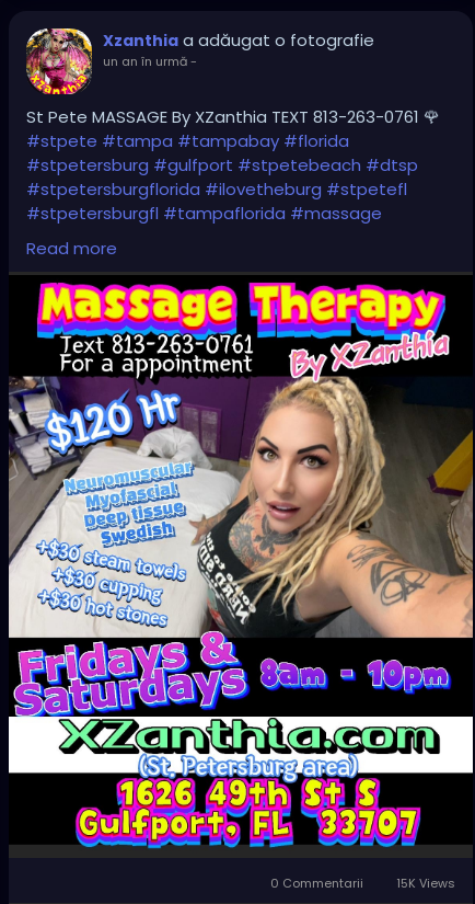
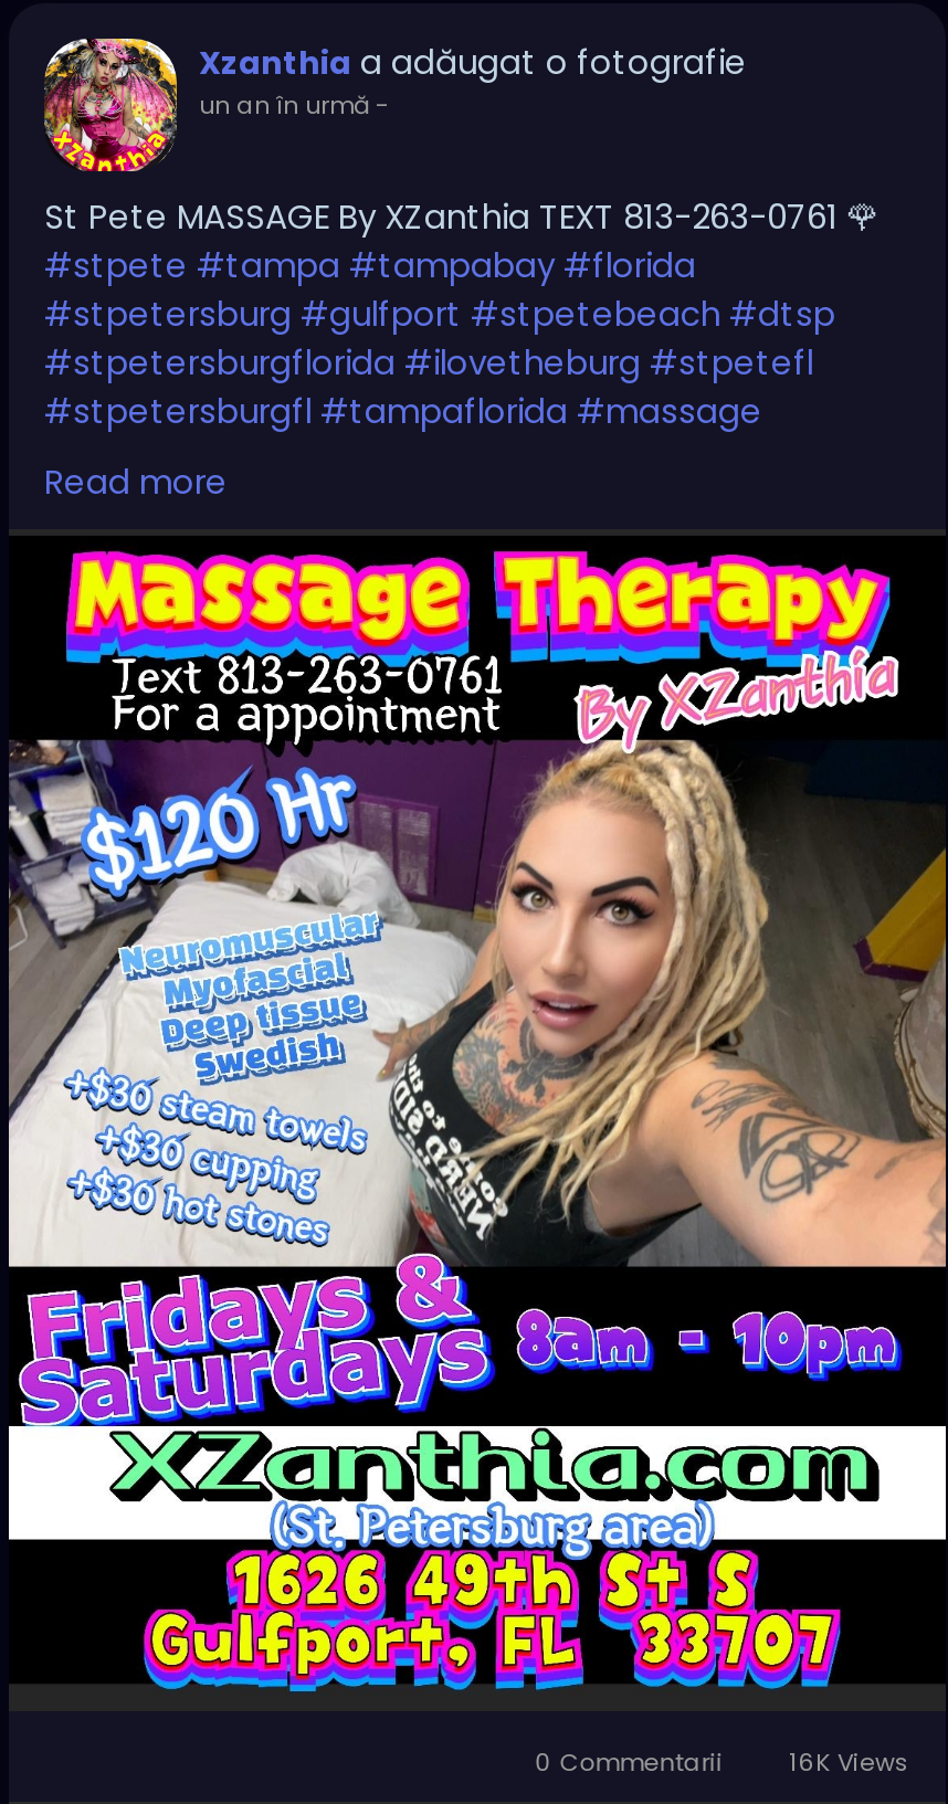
[267,874,455,892] 0 Commentarii 15K Views -> [529,1744,910,1780] 0 Commentarii 16K Views

